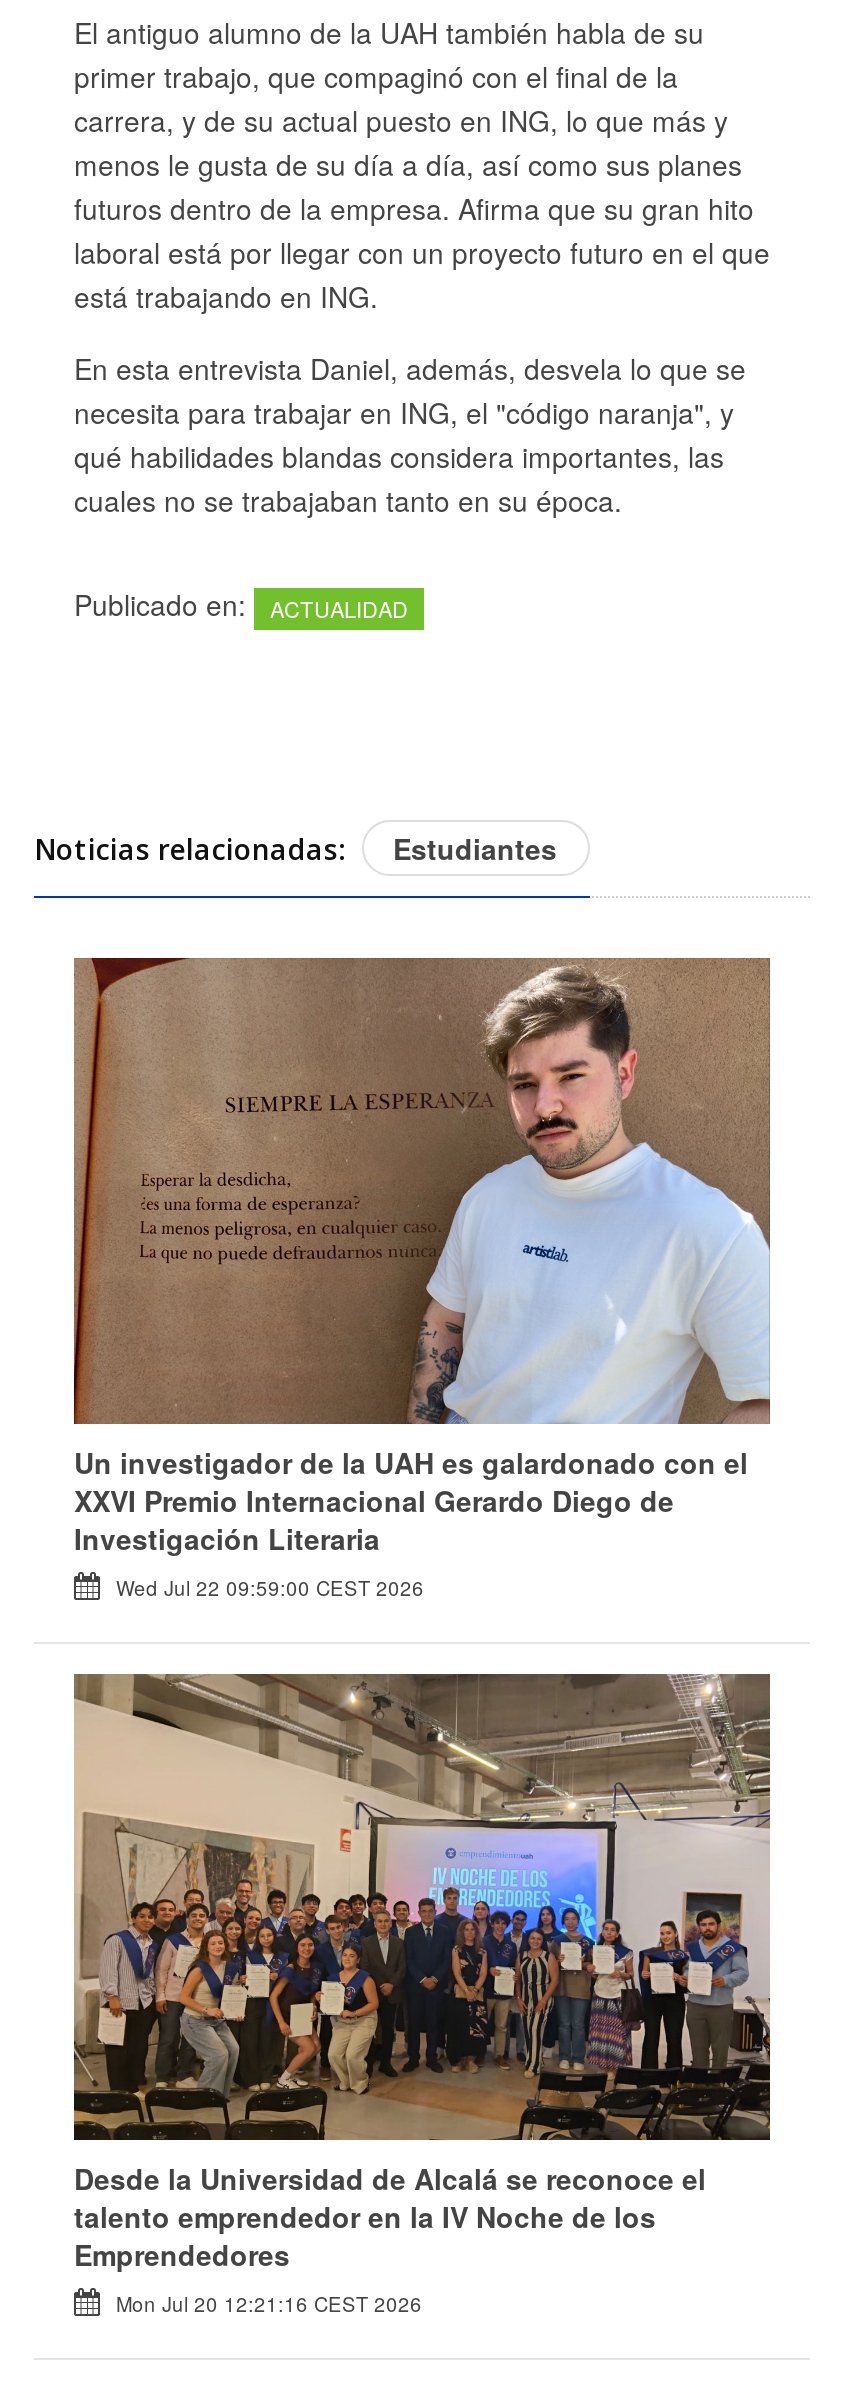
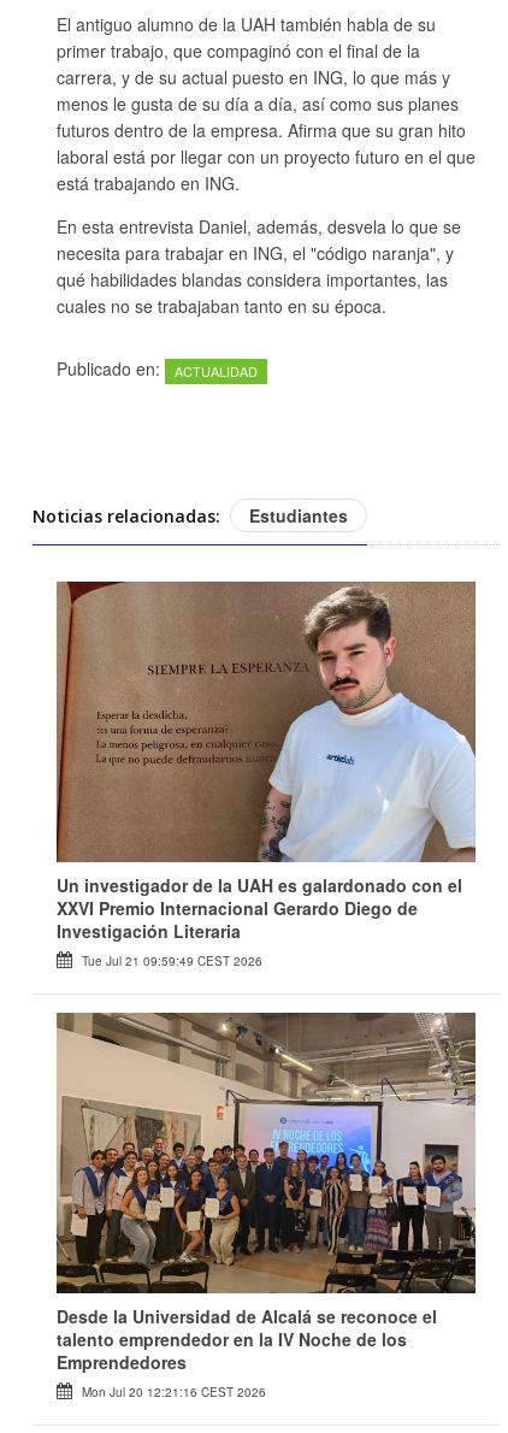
[110,1573,424,1601] Wed Jul 22 09:59:00 CEST 2026 -> [78,952,262,969] Tue Jul 21 09:59:49 CEST 2026

